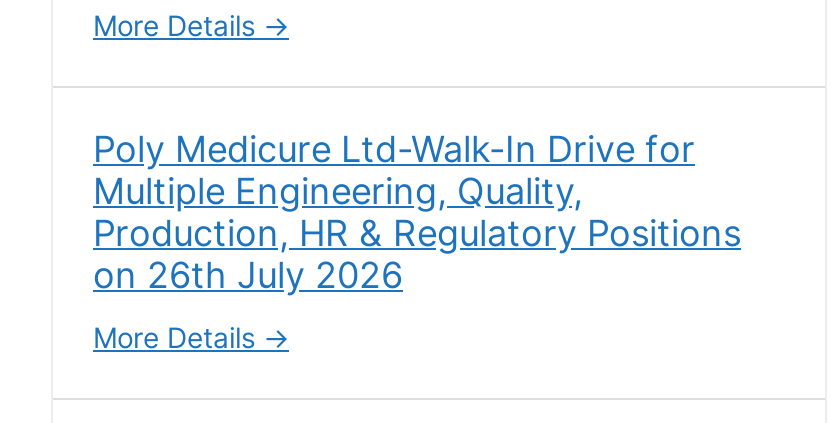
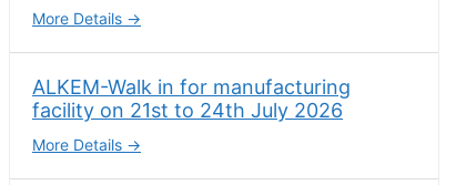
[93,129,741,297] Poly Medicure Ltd-Walk-In Drive for | Multiple Engineering, Quality, | Production, HR & Regulatory Positions | on 26th July 2026 -> [32,75,351,121] ALKEM-Walk in for manufacturing | facility on 21st to 24th July 2026

